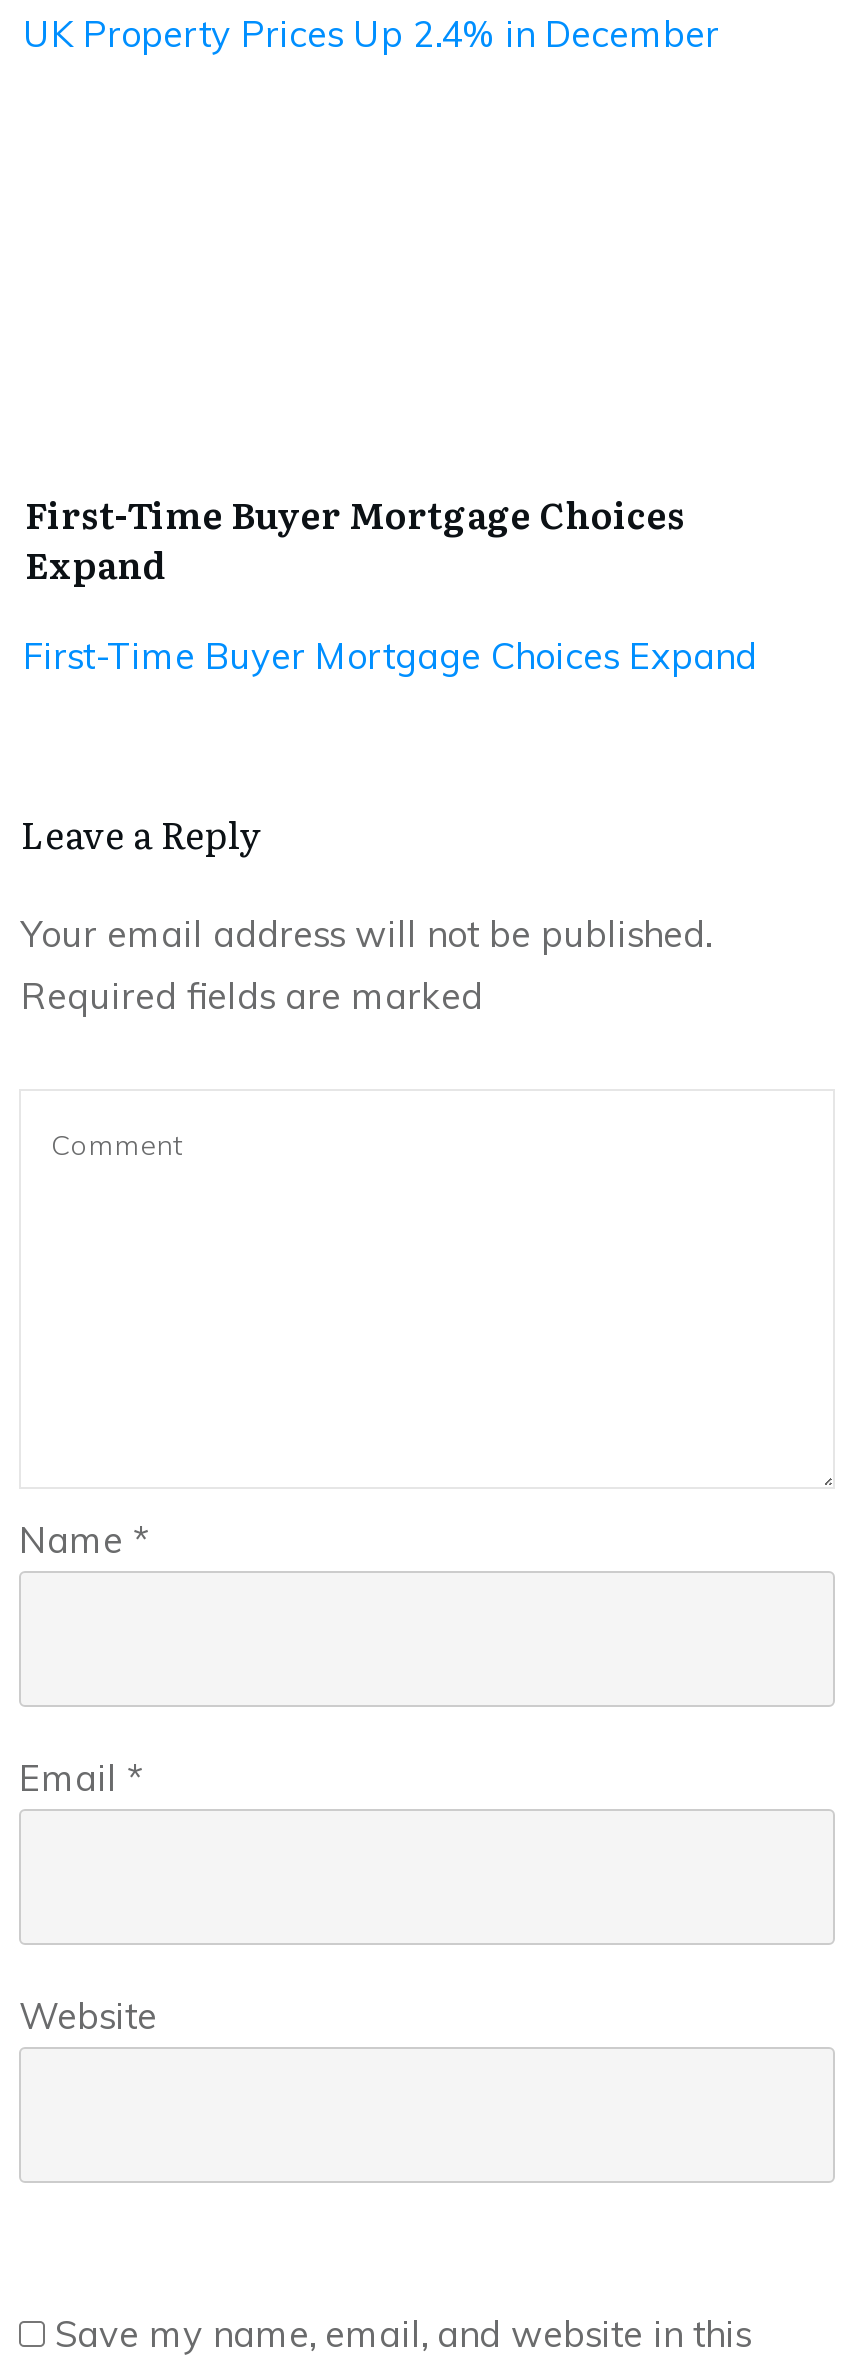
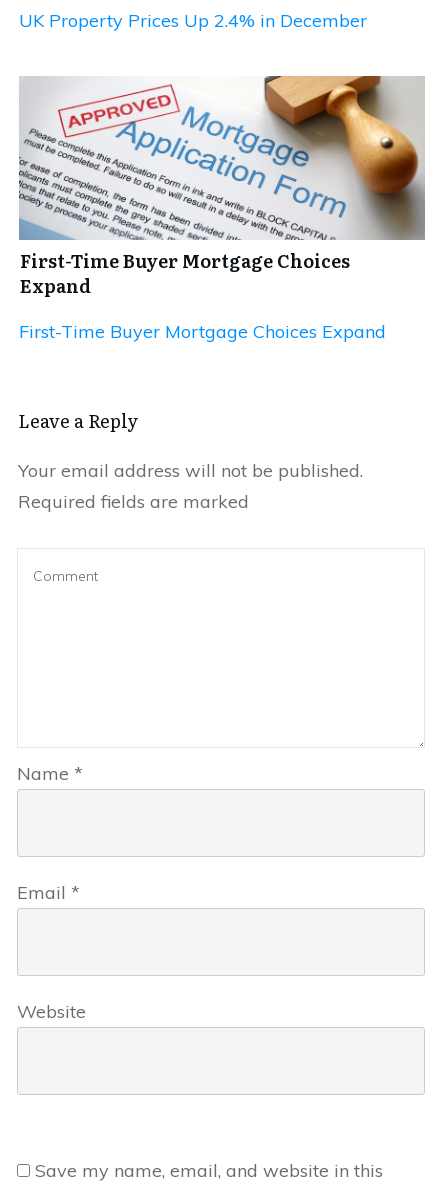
none -> [18,75,426,241] [image]

